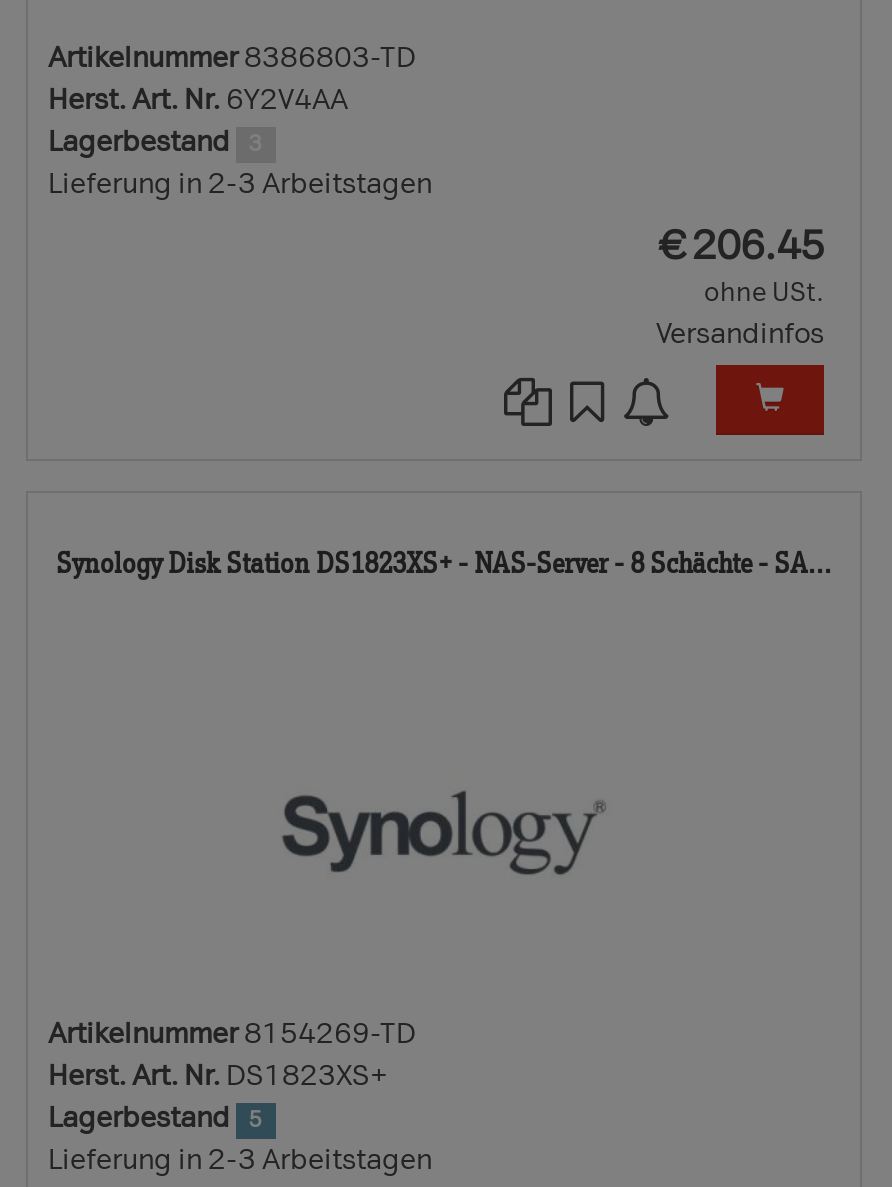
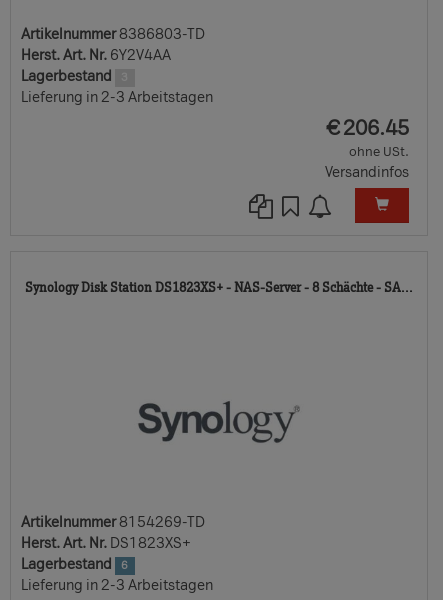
[48,1101,263,1135] Lagerbestand 5 -> [21,556,128,573] Lagerbestand 6

